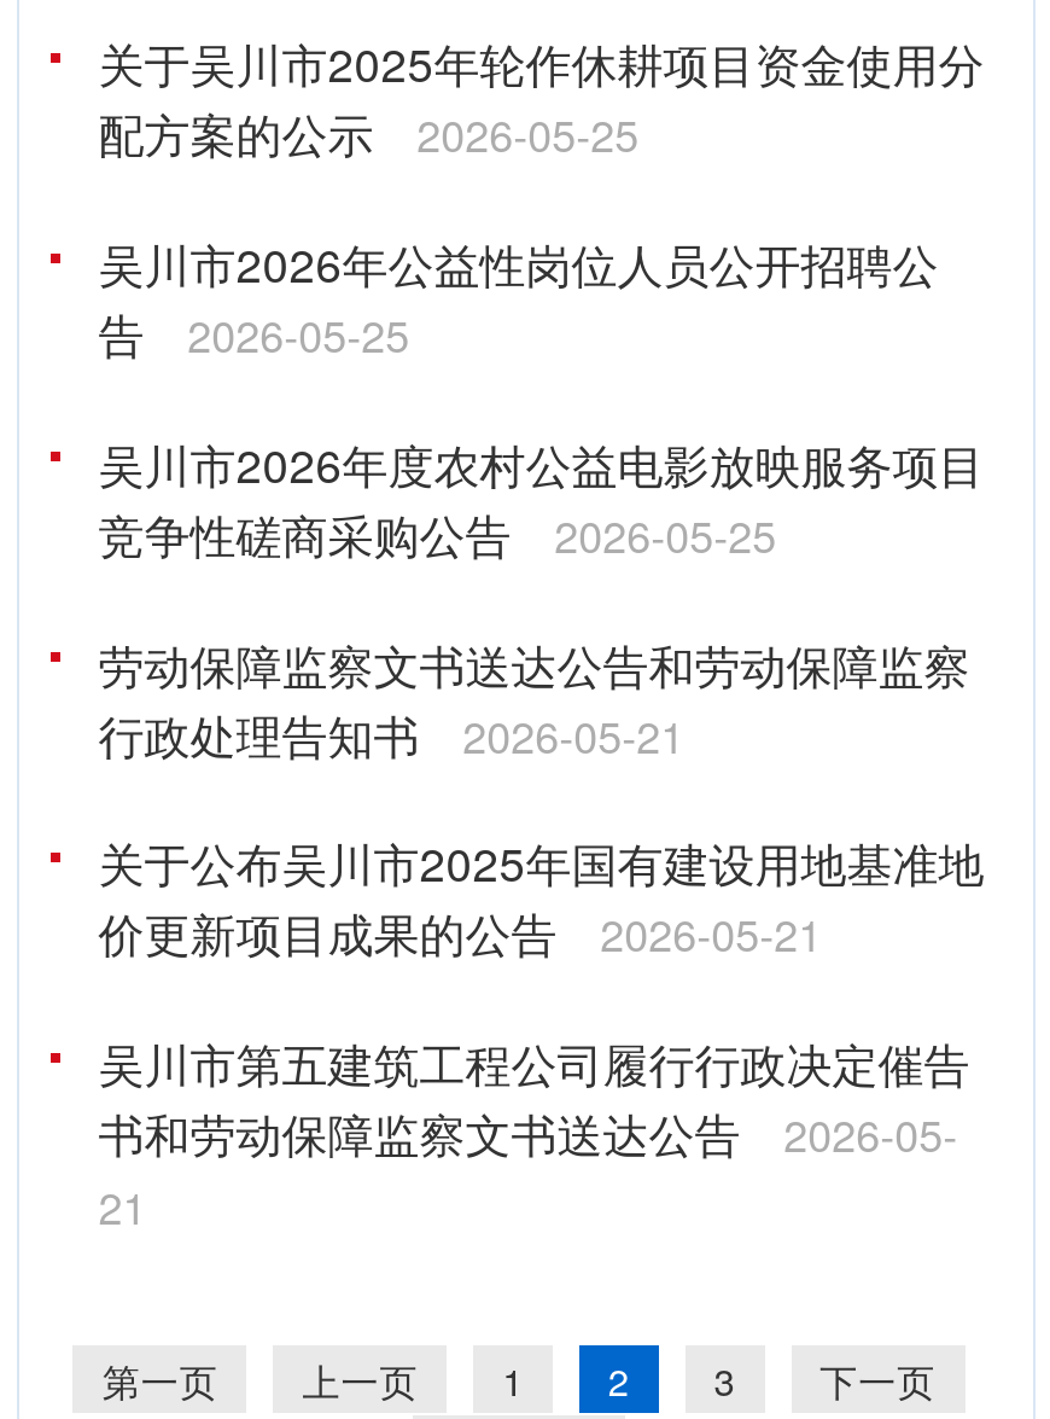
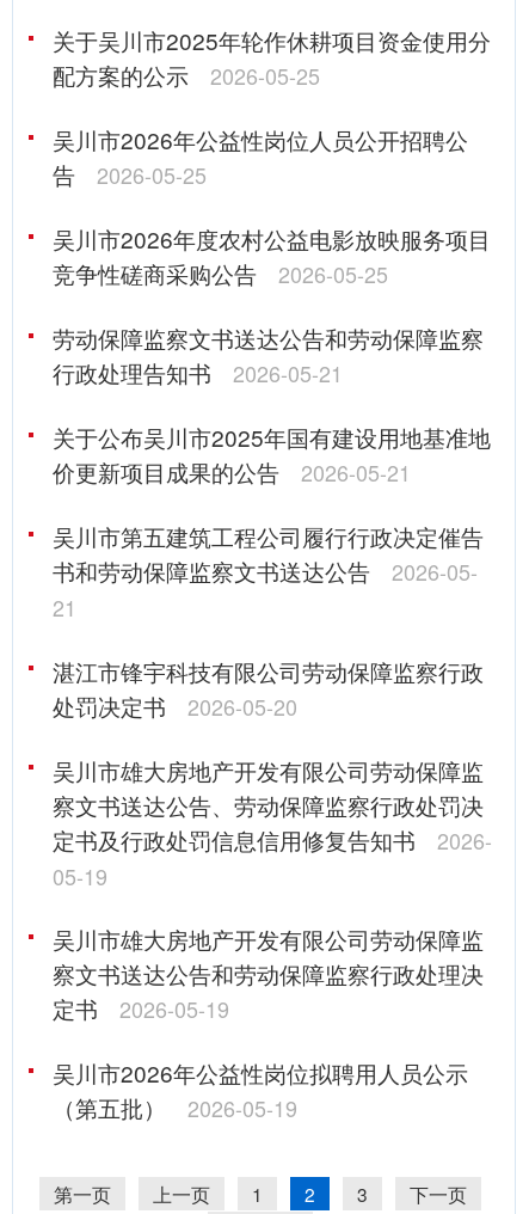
none -> [52,654,492,1124] 湛江市锋宇科技有限公司劳动保障监察行政 | 处罚决定书 | 2026-05-20 | 吴川市雄大房地产开发有限公司劳动保障监 | 察文书送达公告、劳动保障监察行政处罚决 | 定书及行政处罚信息信用修复告知书 | 2026- | 05-19 | 吴川市雄大房地产开发有限公司劳动保障监 | 察文书送达公告和劳动保障监察行政处理决 | 定书 | 2026-05-19 | 吴川市2026年公益性岗位拟聘用人员公示 | （第五批） | 2026-05-19

